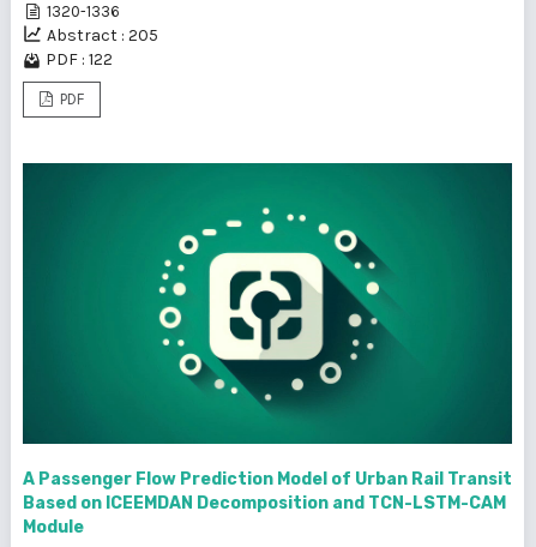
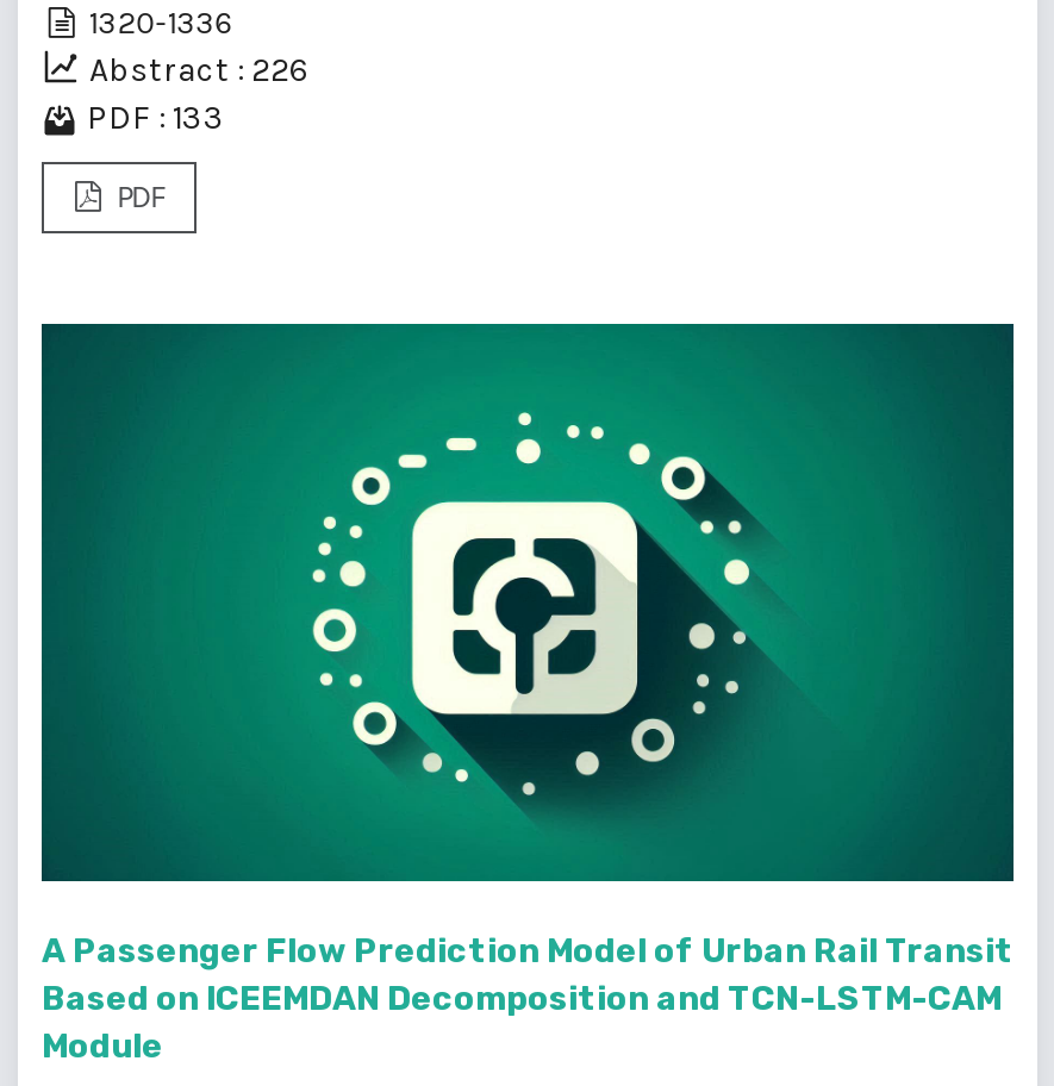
[47,26,158,46] Abstract : 205 -> [89,51,308,91] Abstract : 226
[46,50,113,70] PDF : 122 -> [87,99,225,139] PDF : 133

